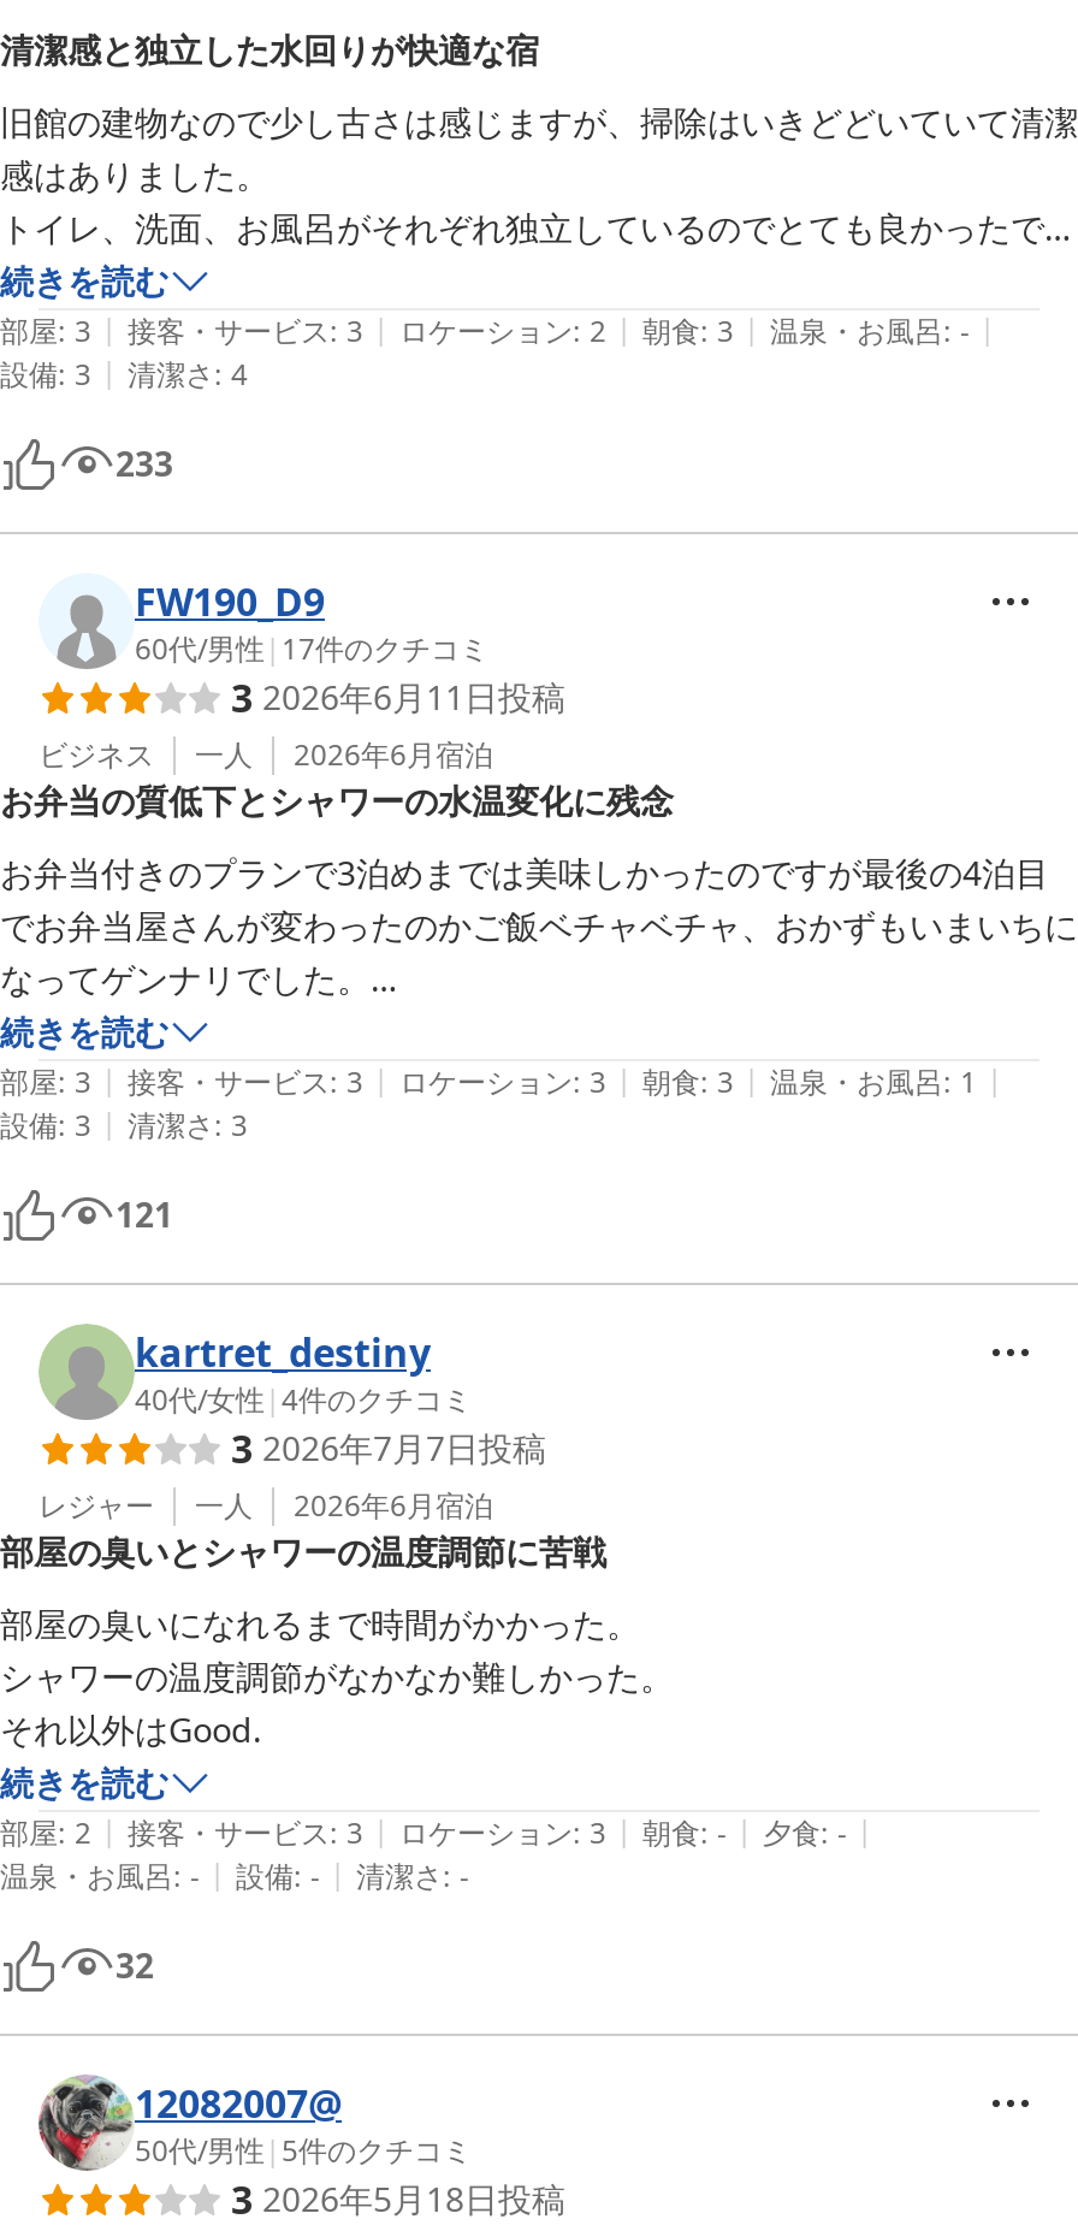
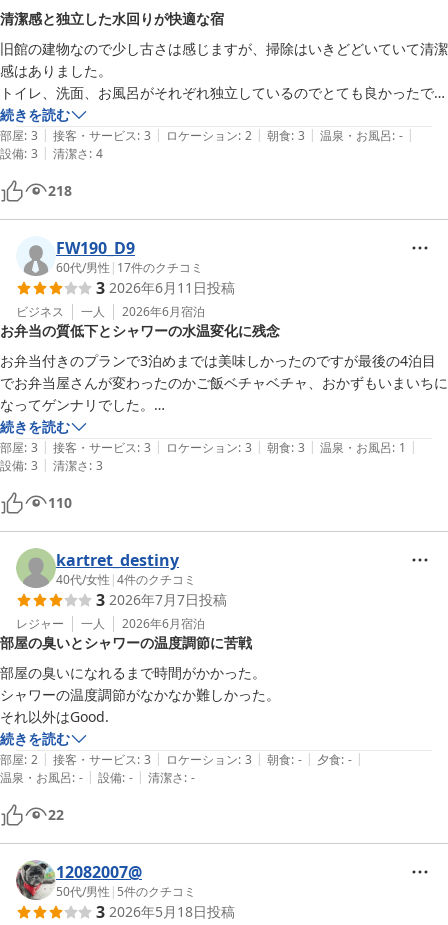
[115,440,173,486] 233 -> [48,181,72,200] 218
[115,1191,173,1237] 121 -> [48,493,72,512] 110
[115,1942,154,1988] 32 -> [48,805,64,824] 22

